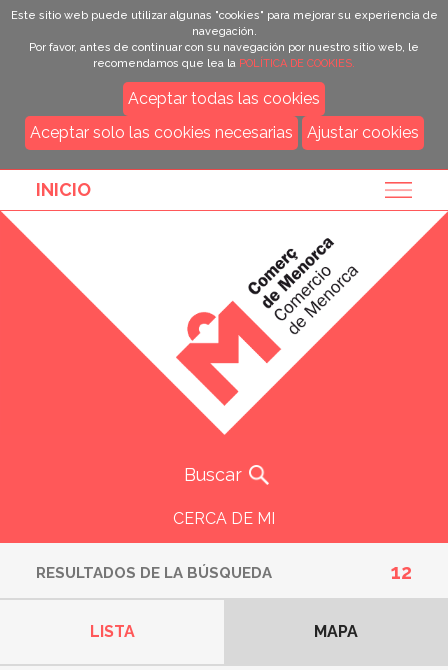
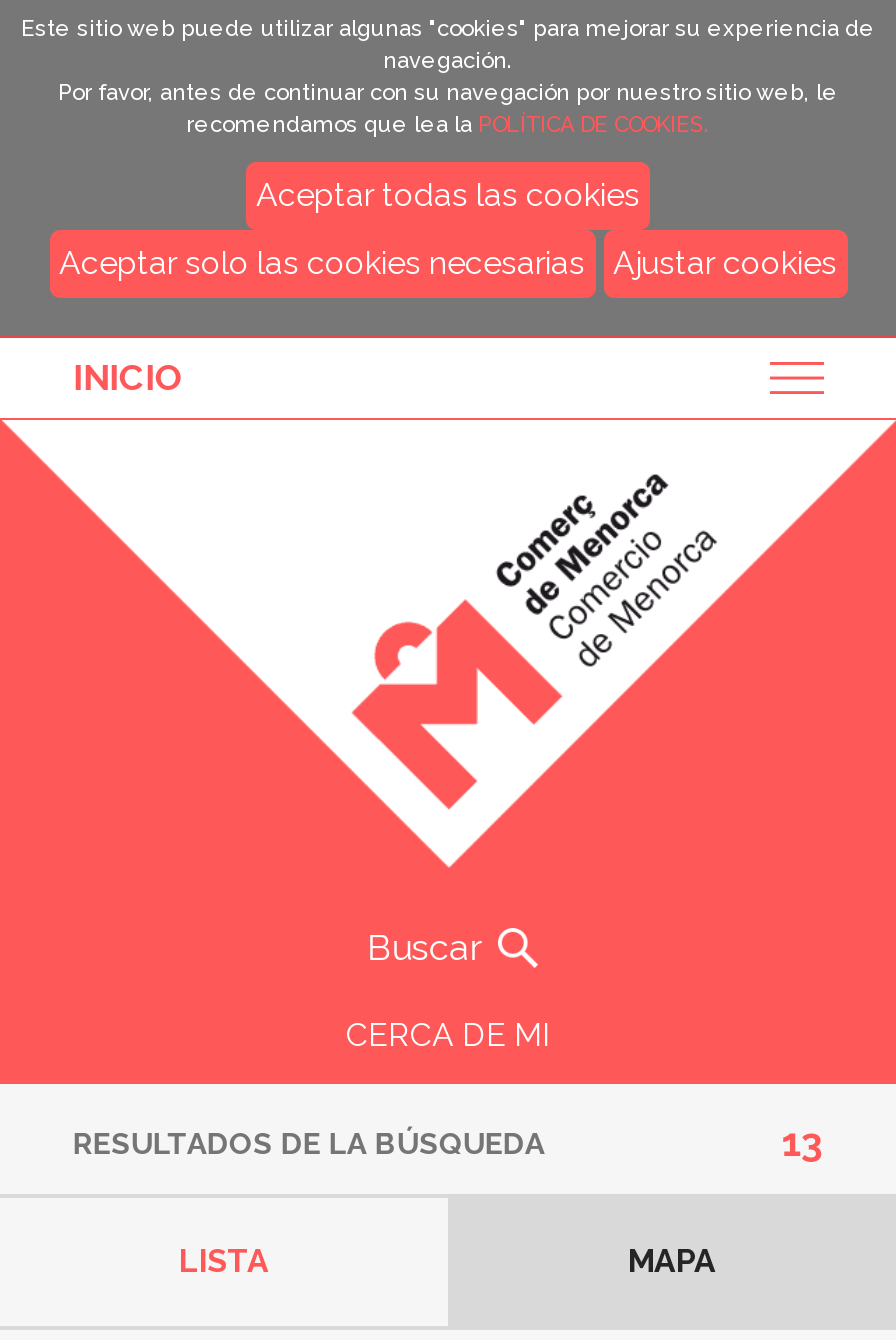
[391,561,412,584] 12 -> [781,1120,823,1166] 13

